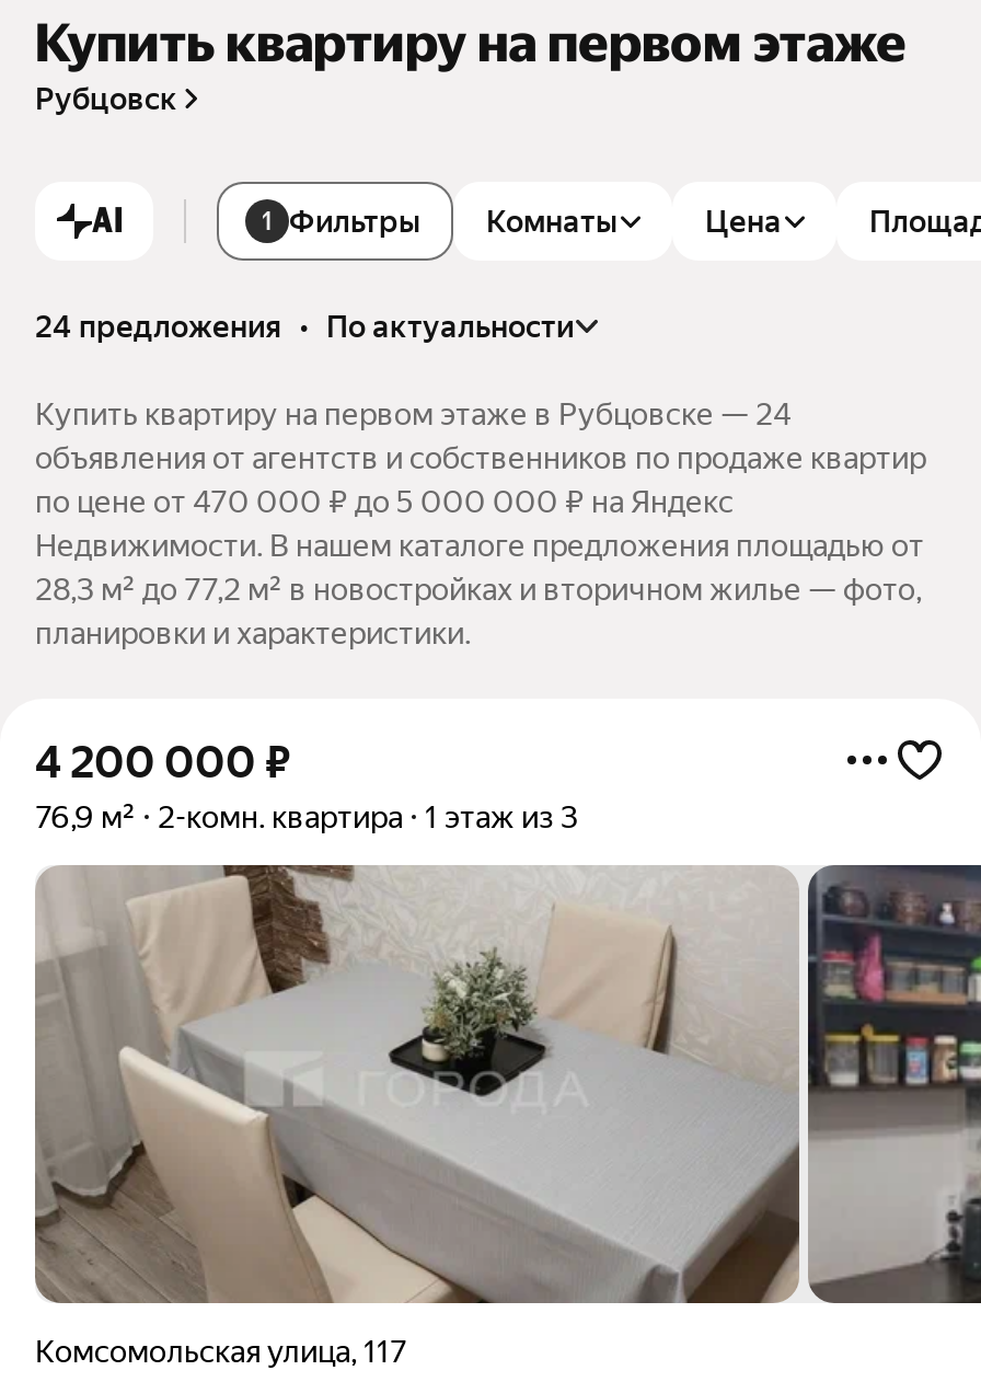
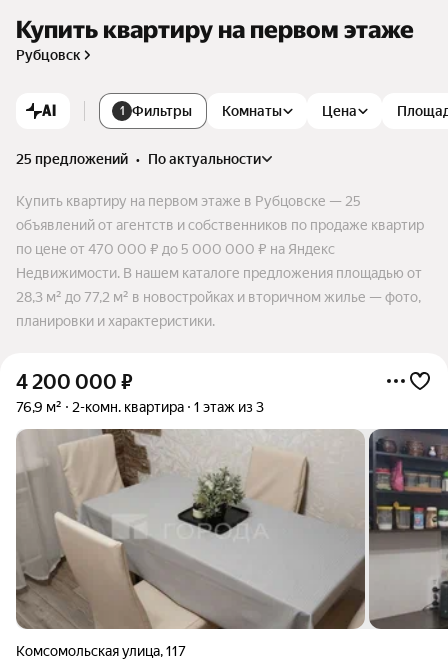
[35,308,574,343] 24 предложения • по актуальности -> [16,151,261,167] 25 предложений • по актуальности
[35,396,790,431] Купить квартиру на первом этаже в Рубцовске — 24 -> [16,193,361,209] Купить квартиру на первом этаже в Рубцовске — 25
[35,440,926,475] объявления от агентств и собственников по продаже квартир -> [16,217,424,233] объявлений от агентств и собственников по продаже квартир

